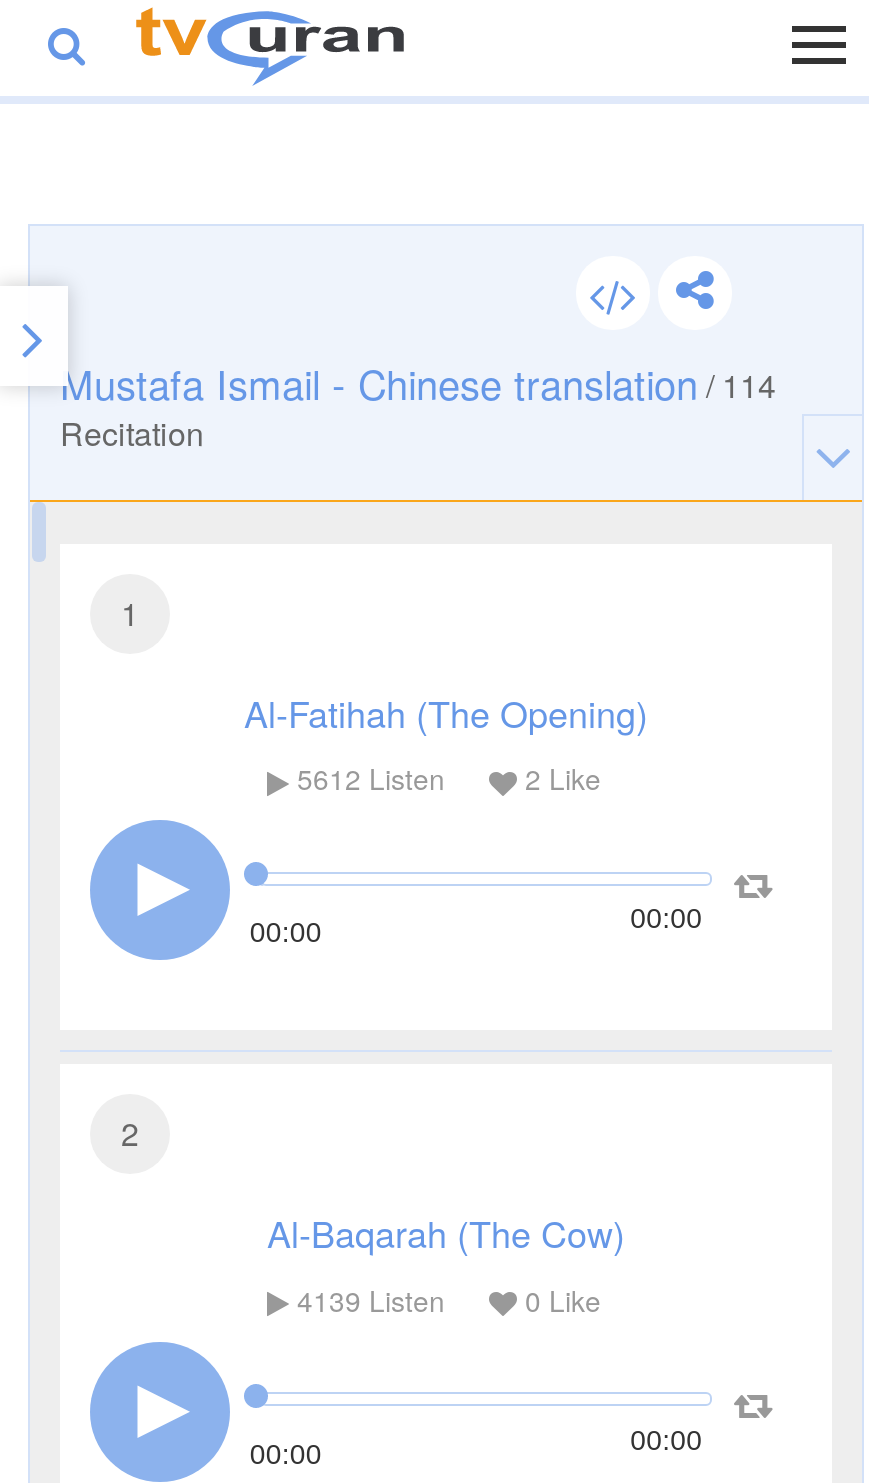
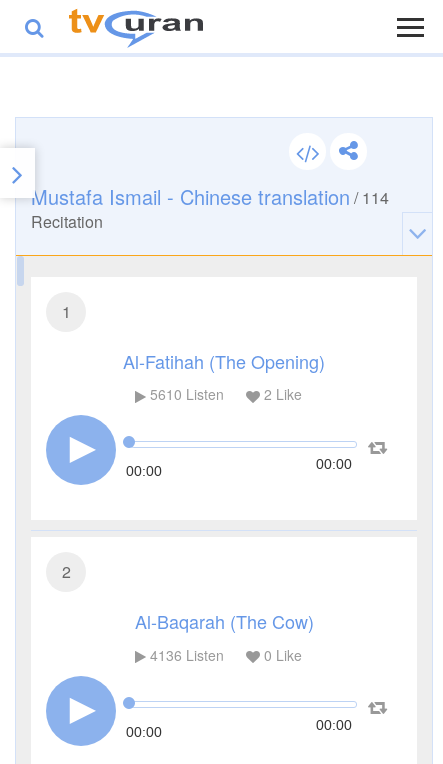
[297,759,601,799] 5612 Listen 2 Like -> [149,384,301,404] 5610 Listen 2 Like
[297,1279,601,1319] 4139 Listen 0 Like -> [149,645,301,665] 4136 Listen 0 Like

